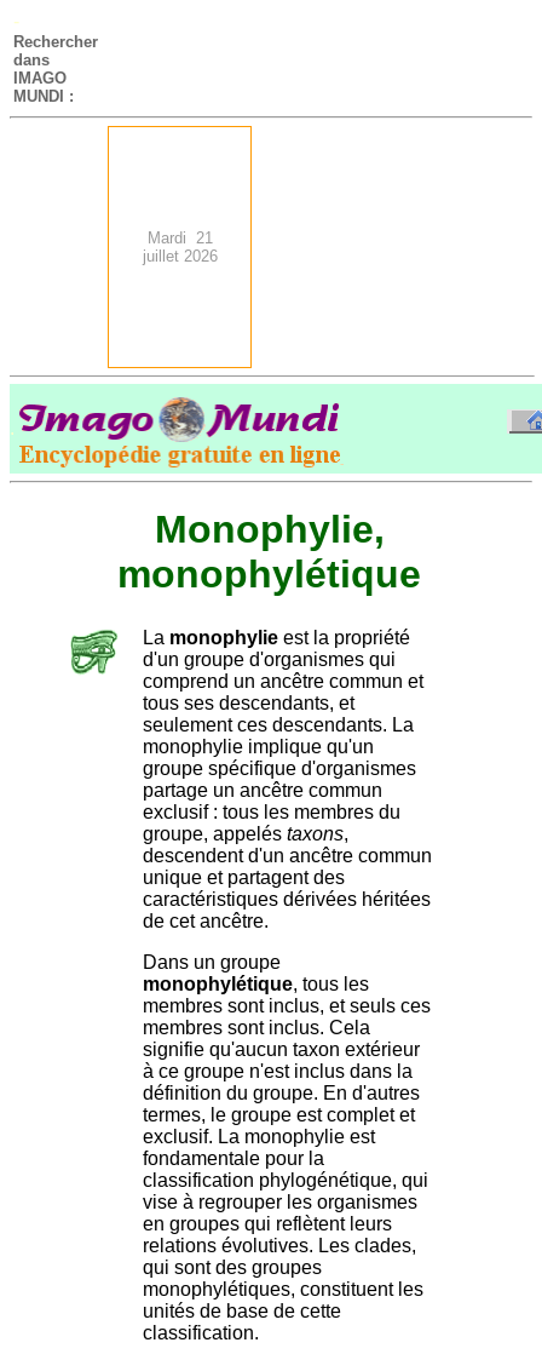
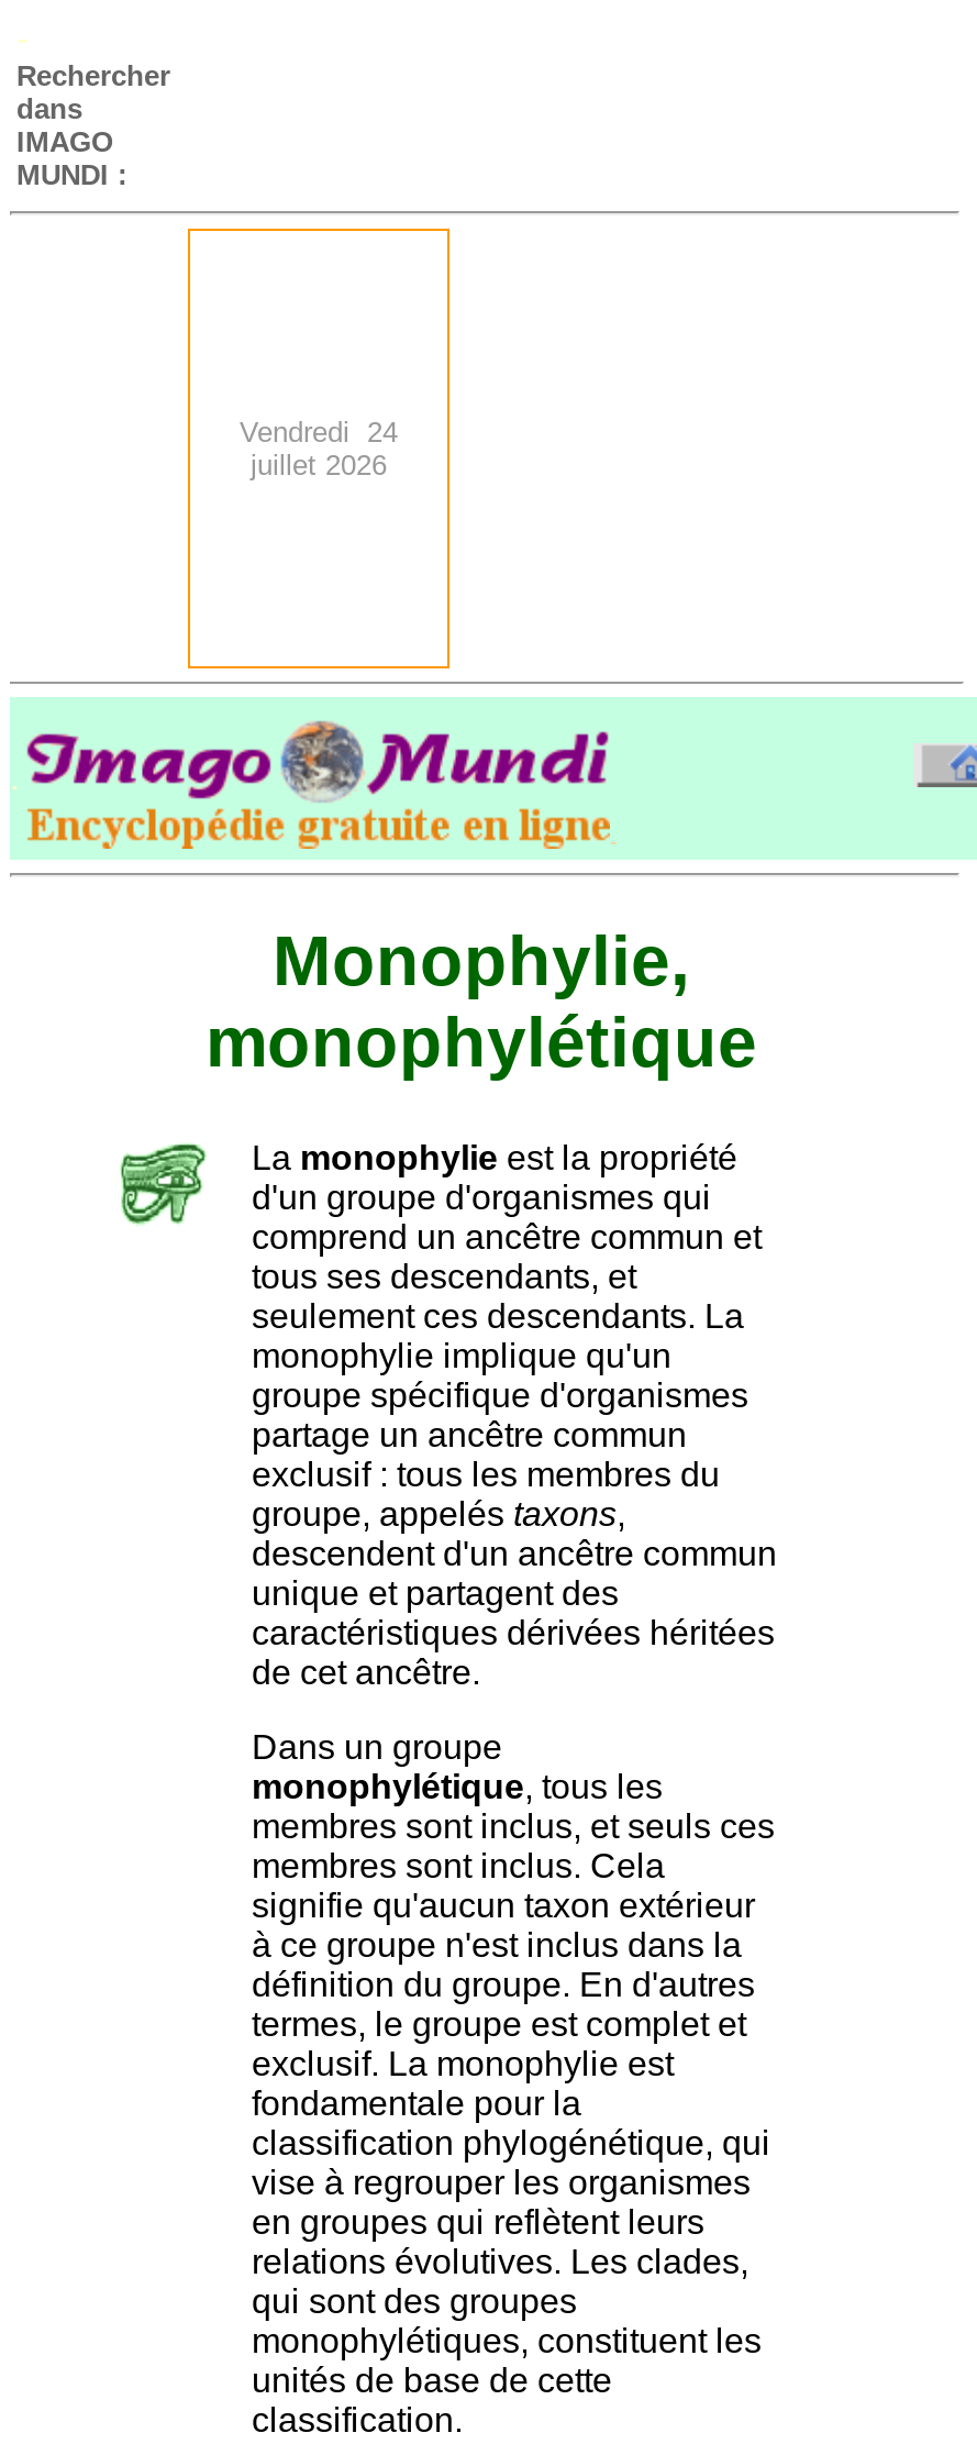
[147,229,212,247] Mardi 21 -> [240,416,398,449] Vendredi 24

